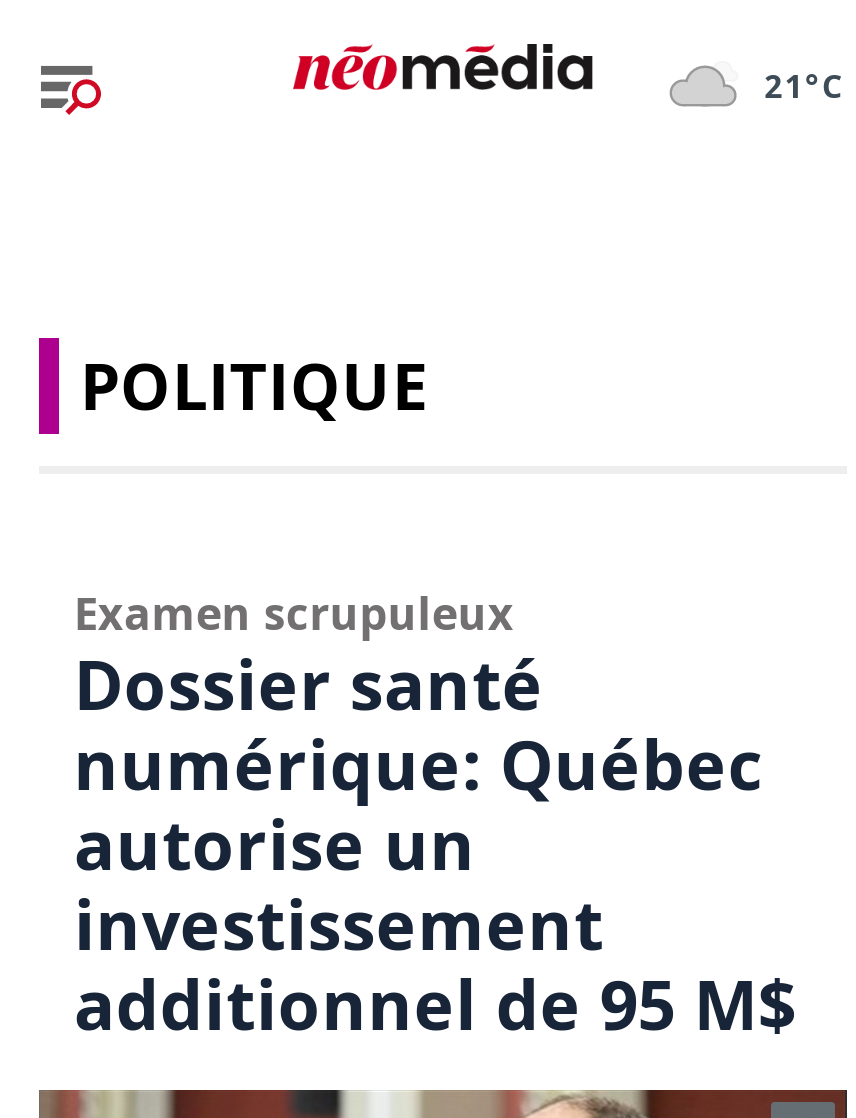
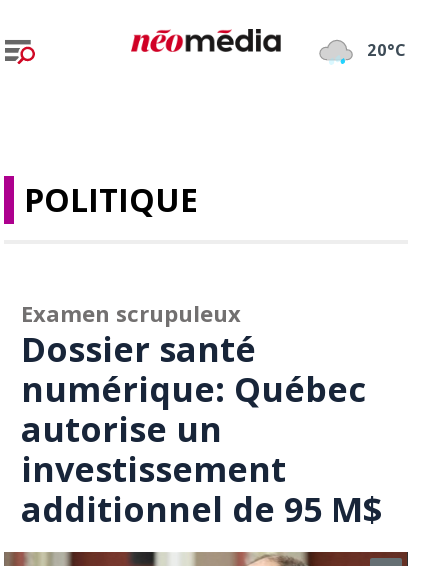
[765,63,846,107] 21°C -> [367,38,408,60] 20°C

